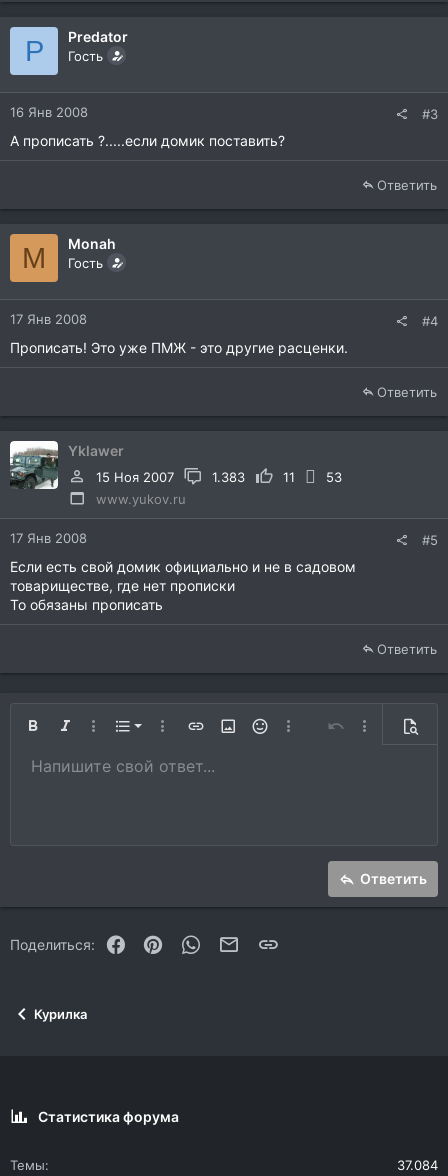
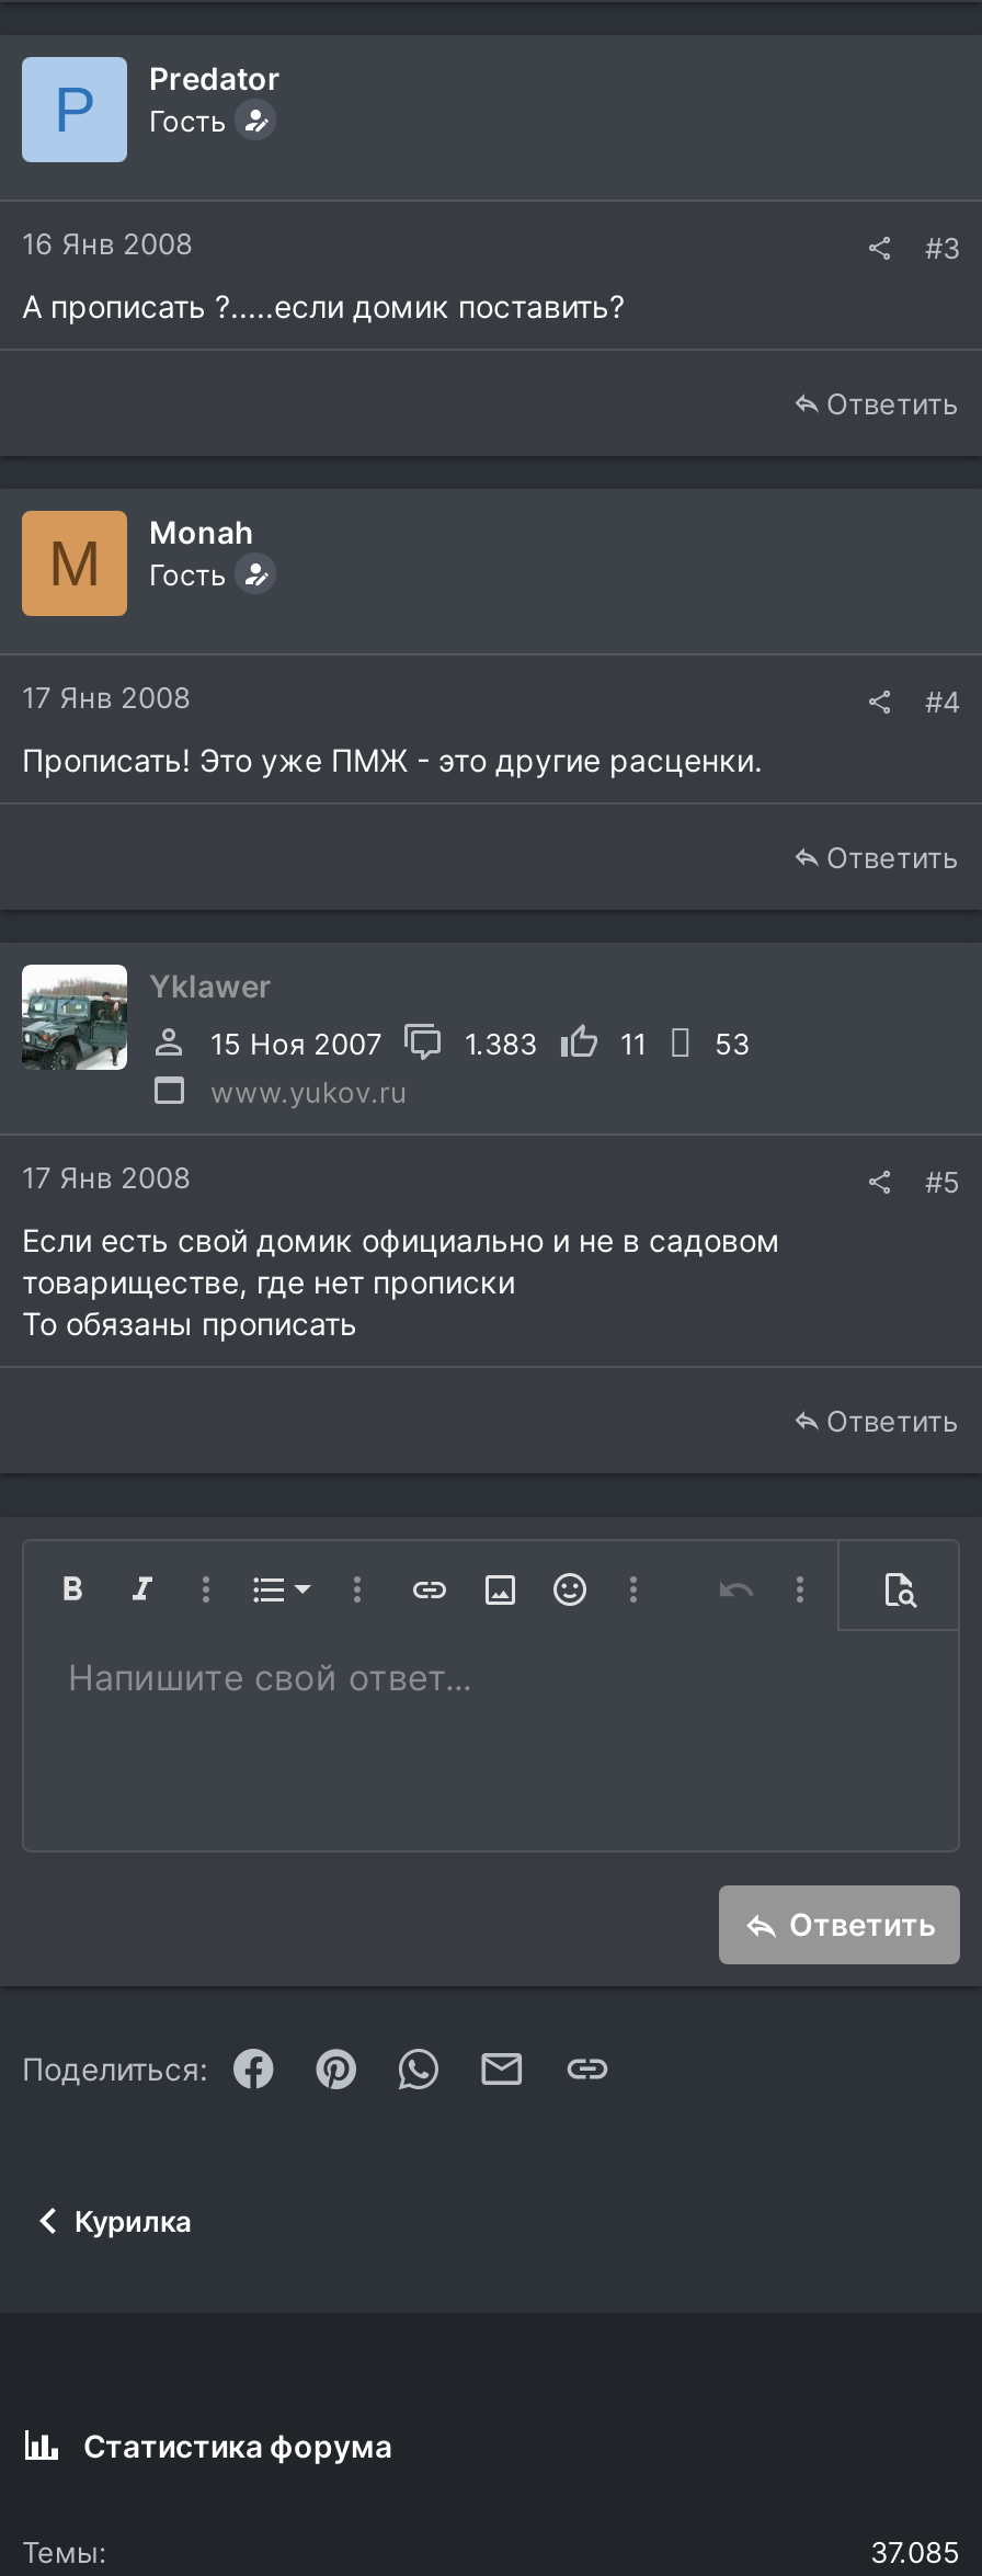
[397,1157,438,1173] 37.084 -> [870,2534,960,2569] 37.085

